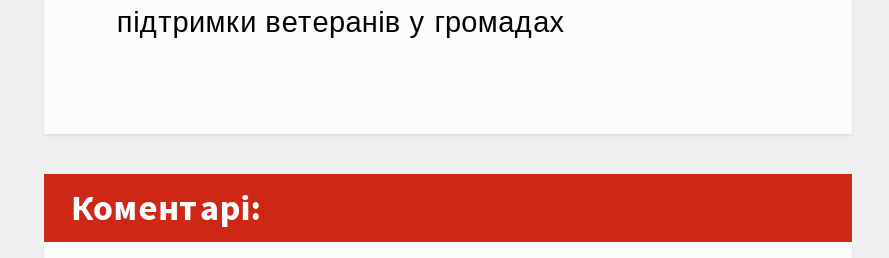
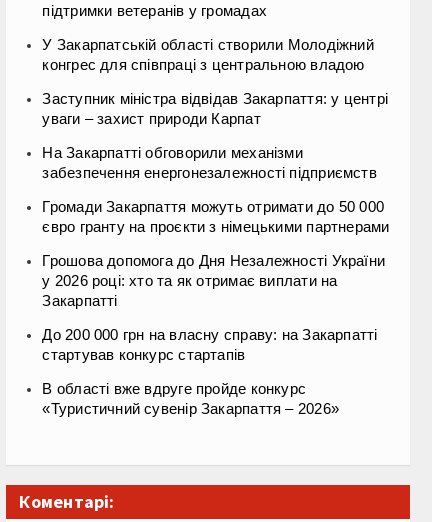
none -> [42,37,389,417] У Закарпатській області створили Молодіжний | конгрес для співпраці з центральною владою | Заступник міністра відвідав Закарпаття: у центрі | уваги – захист природи Карпат | На Закарпатті обговорили механізми | забезпечення енергонезалежності підприємств | Громади Закарпаття можуть отримати до 50 000 | євро гранту на проєкти з німецькими партнерами | Грошова допомога до Дня Незалежності України | у 2026 році: хто та як отримає виплати на | Закарпатті | До 200 000 грн на власну справу: на Закарпатті | стартував конкурс стартапів | В області вже вдруге пройде конкурс | «Туристичний сувенір Закарпаття – 2026»

